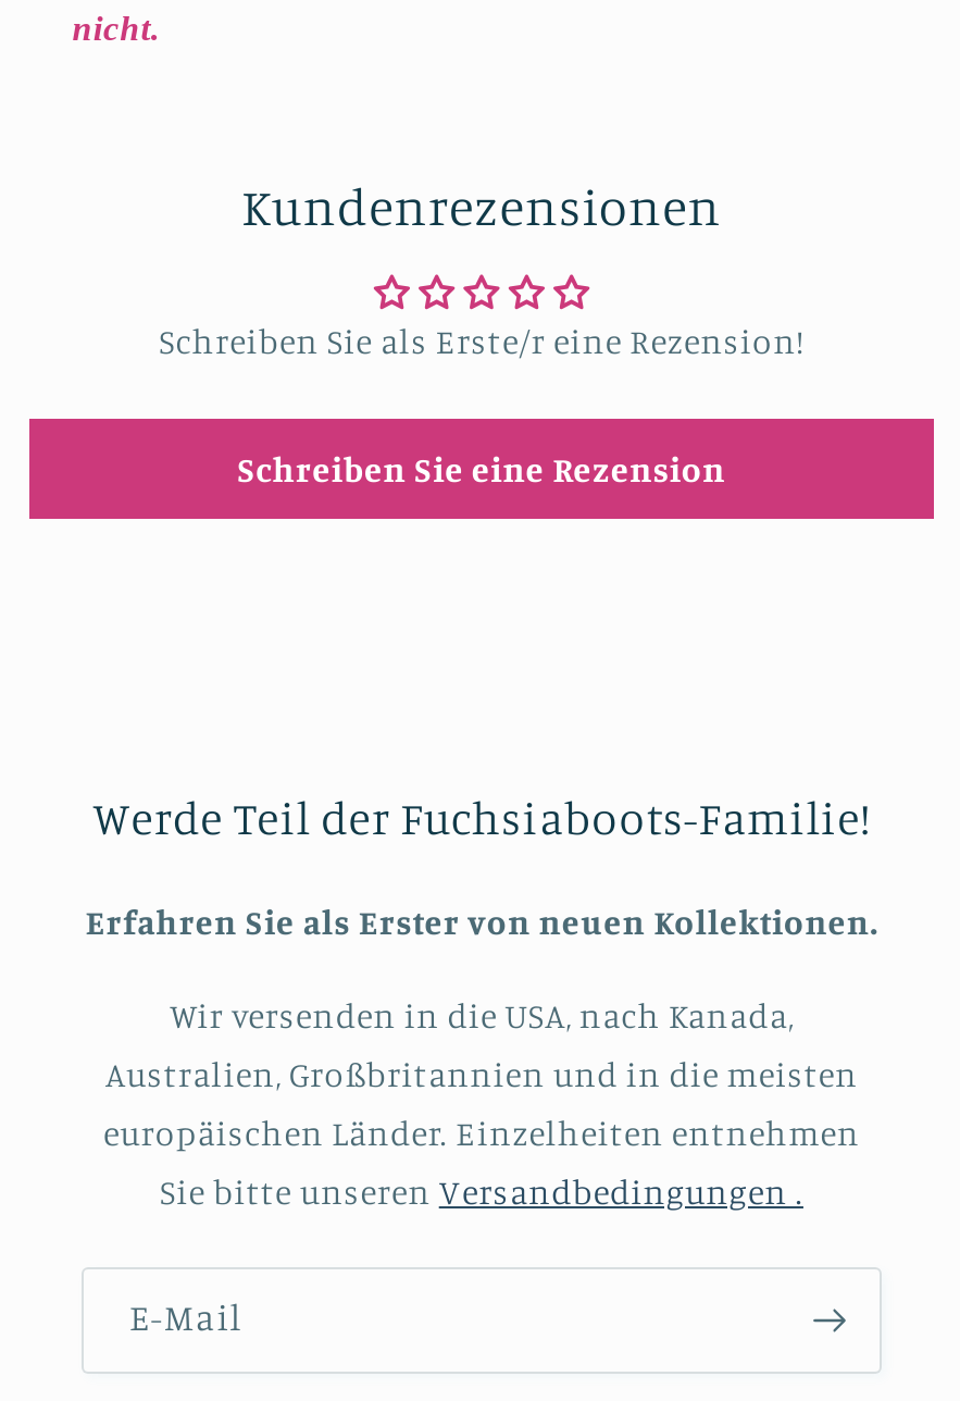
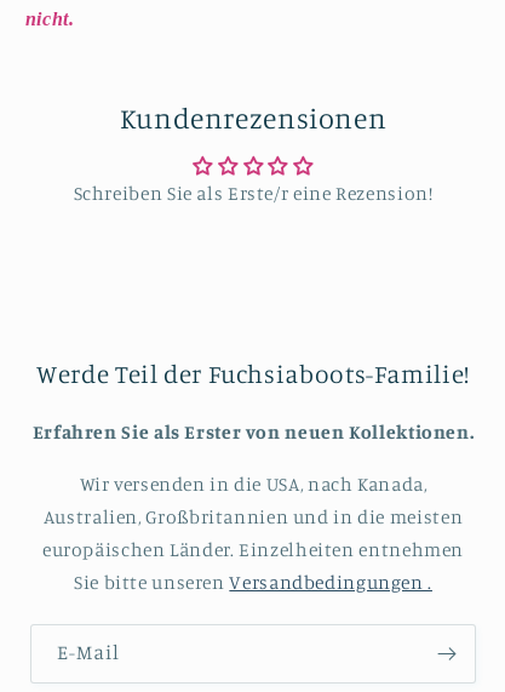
[237,447,726,491] Schreiben Sie eine Rezension -> none

